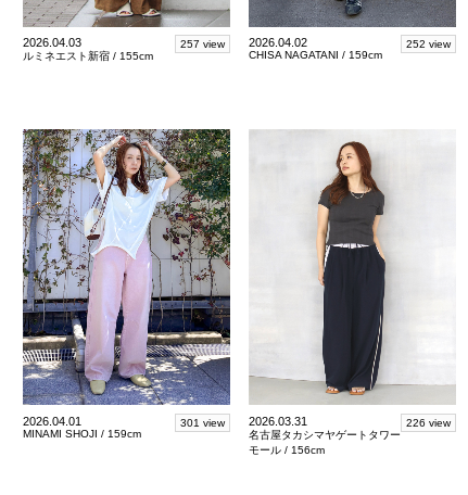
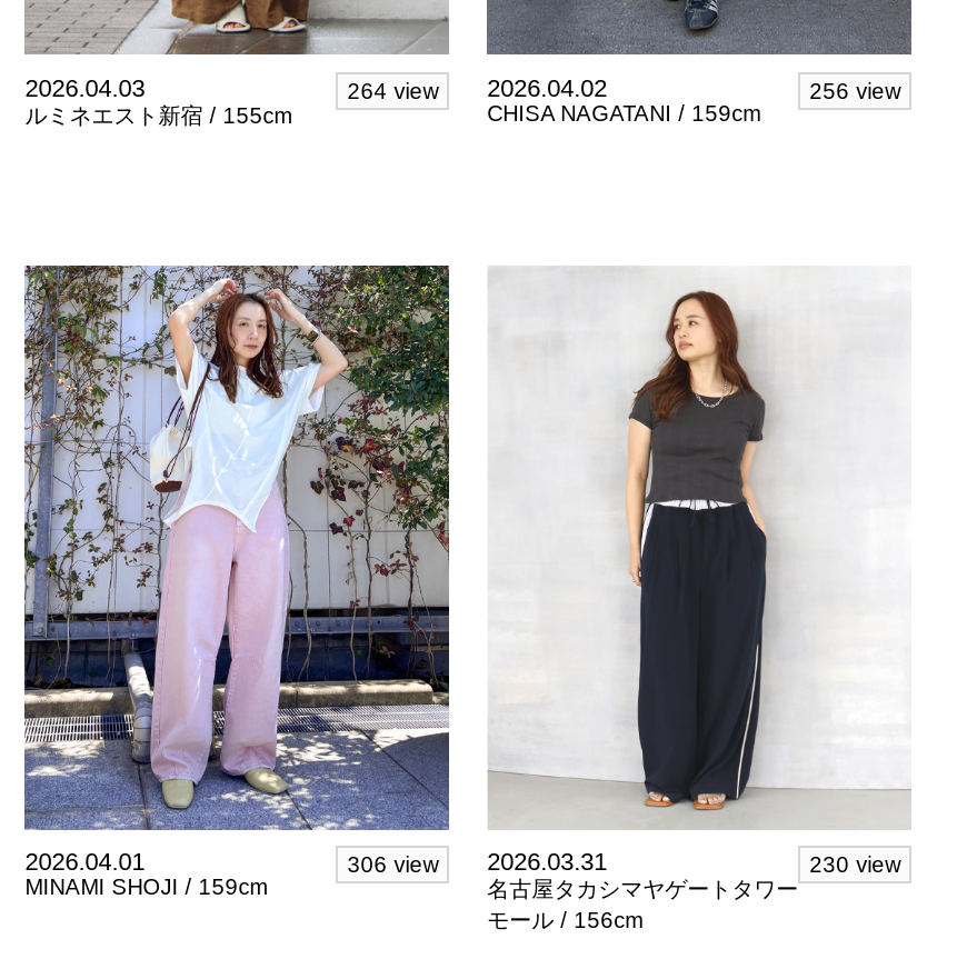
[180,36,308,50] 257 view 2026.04.02 -> [347,73,607,102] 264 view 2026.04.02
[406,38,451,50] 252 view -> [809,78,901,102] 256 view
[180,414,308,428] 301 view 2026.03.31 -> [347,848,607,877] 306 view 2026.03.31
[406,416,451,428] 226 view -> [809,853,901,877] 230 view

